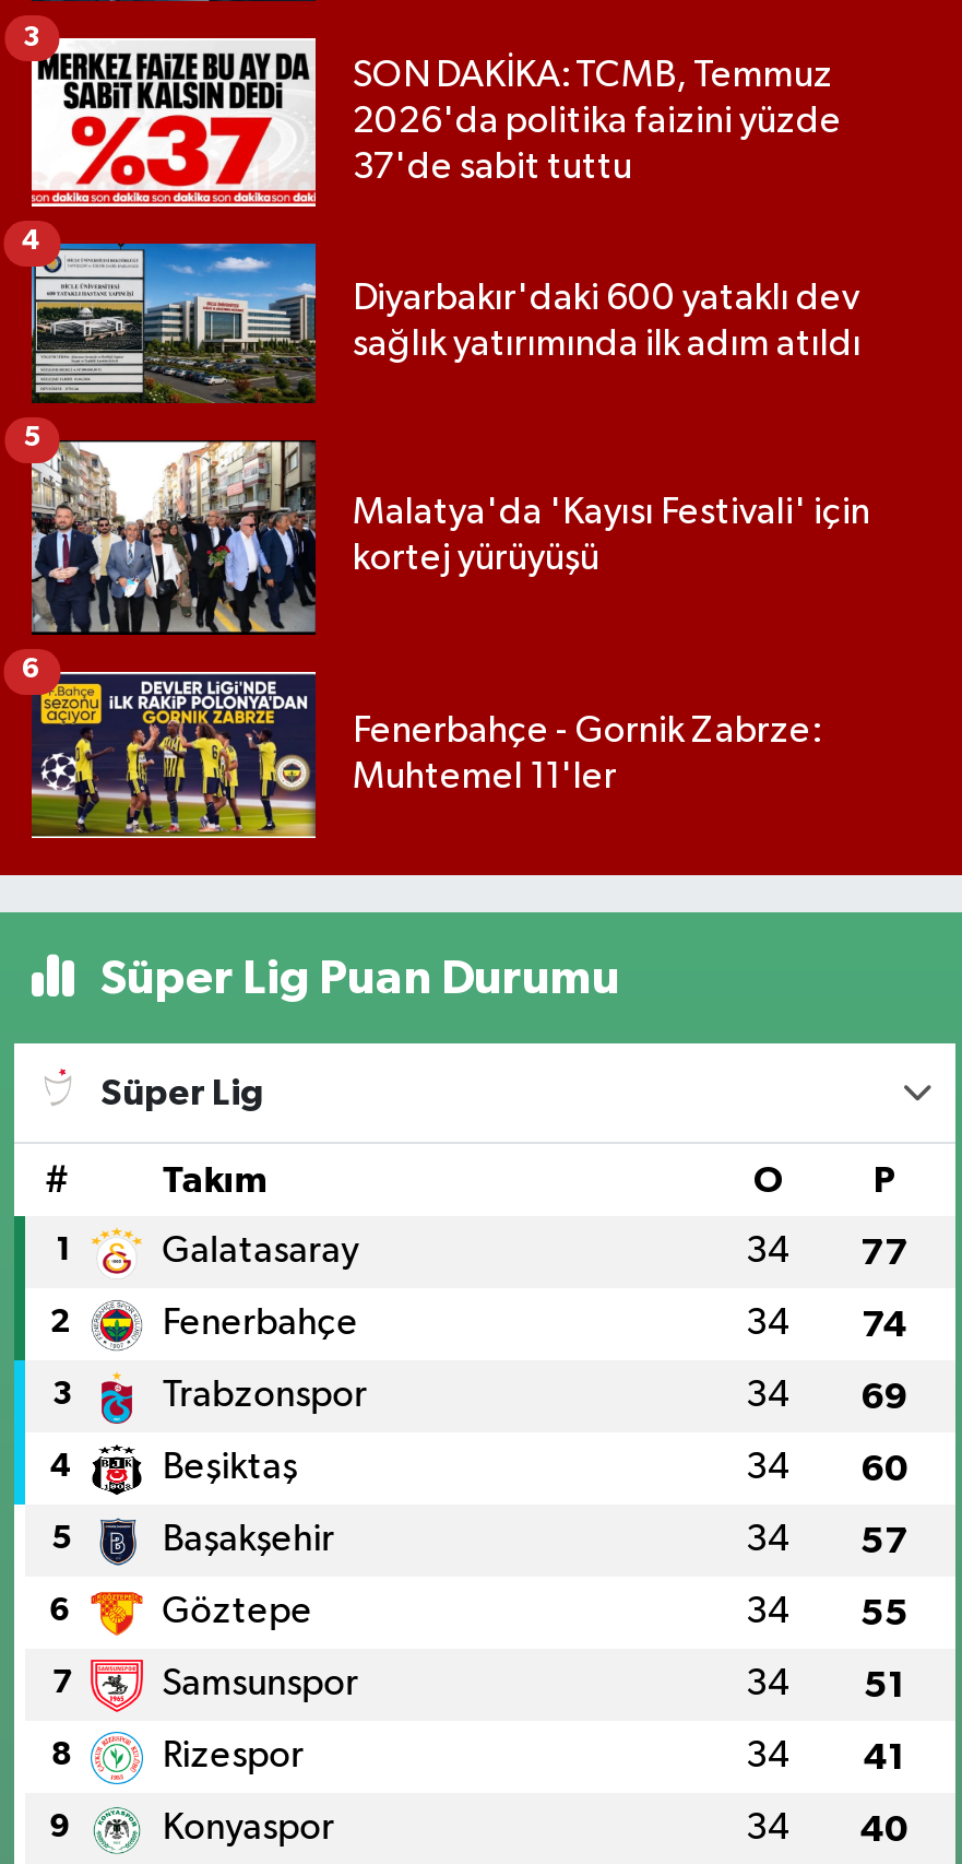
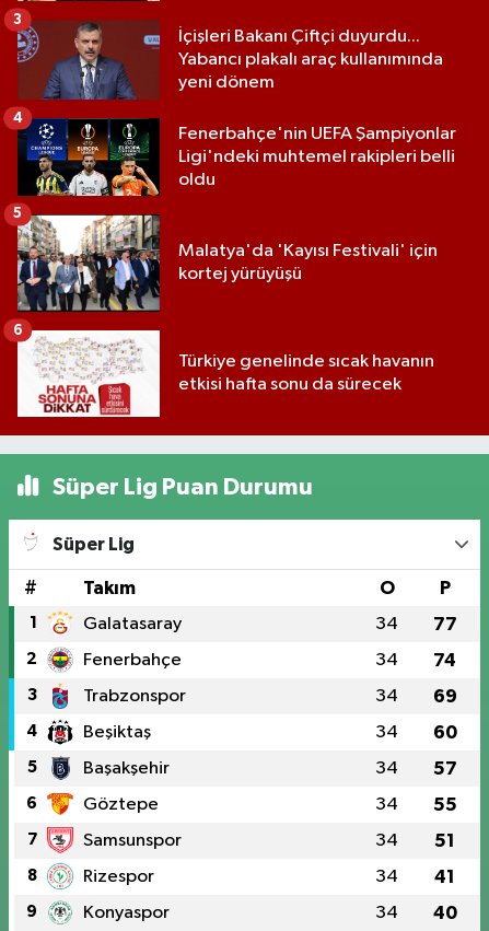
[29,35,842,210] [image] | SON DAKİKA: TCMB, Temmuz | 2026'da politika faizini yüzde | 37'de sabit tuttu -> [16,19,443,101] [image] | İçişleri Bakanı Çiftçi duyurdu... | Yabancı plakalı araç kullanımında | yeni dönem
[29,243,862,404] [image] | Diyarbakır'daki 600 yataklı dev | sağlık yatırımında ilk adım atıldı -> [16,118,456,197] [image] | Fenerbahçe'nin UEFA Şampiyonlar | Ligi'ndeki muhtemel rakipleri belli | oldu
[29,673,820,841] [image] | Fenerbahçe - Gornik Zabrze: | Muhtemel 11'ler -> [16,330,434,418] [image] | Türkiye genelinde sıcak havanın | etkisi hafta sonu da sürecek

